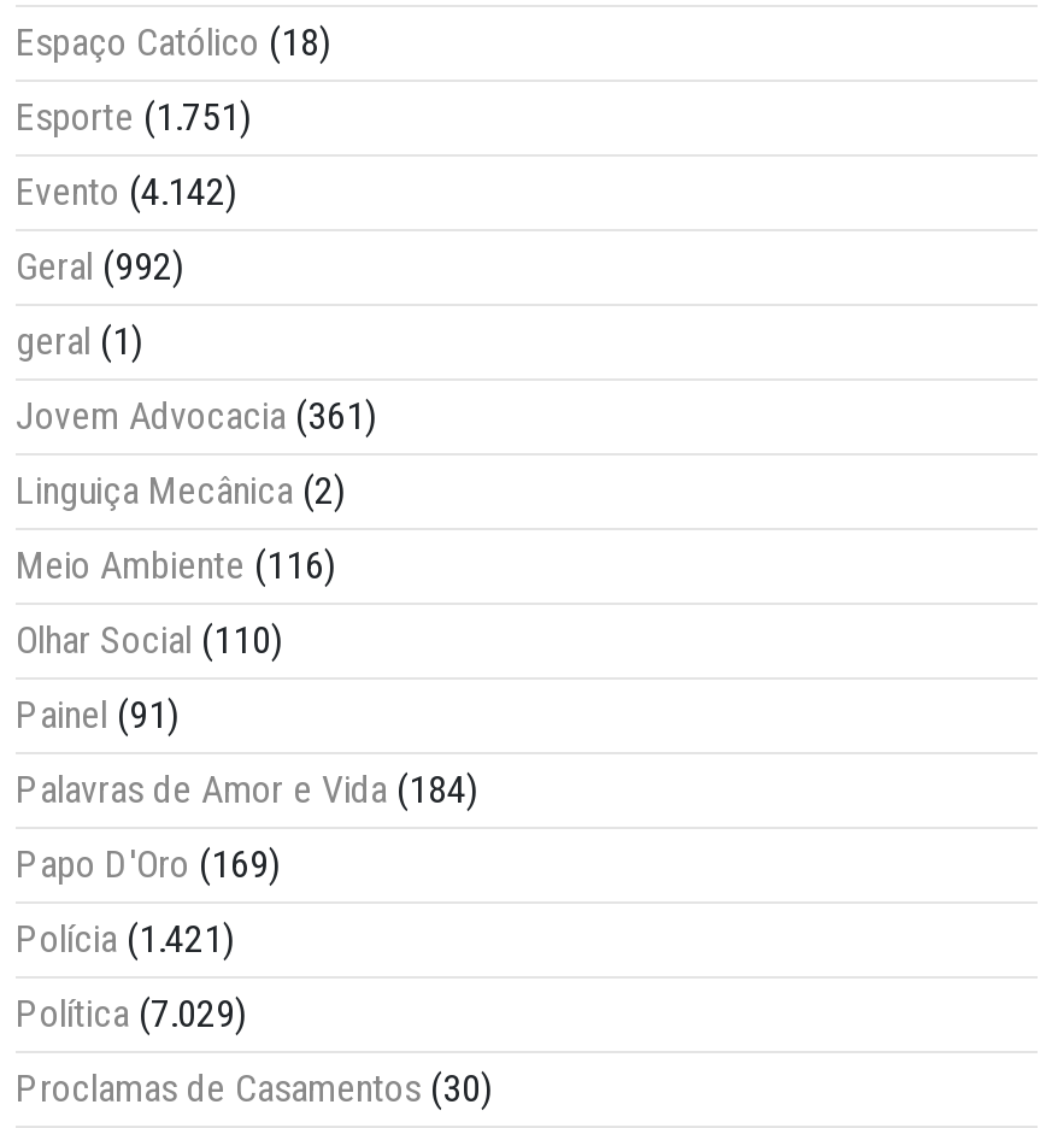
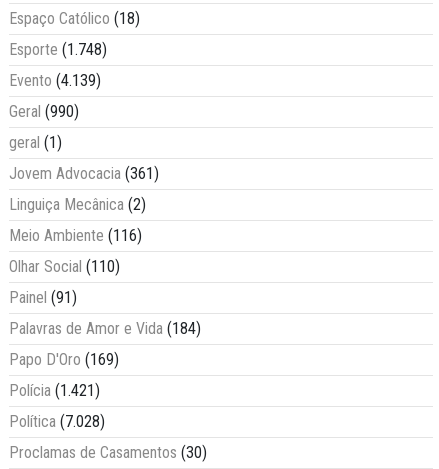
[16,95,252,141] Esporte (1.751) -> [9,40,107,59] Esporte (1.748)
[16,170,237,216] Evento (4.142) -> [9,71,101,90] Evento (4.139)
[16,245,184,290] Geral (992) -> [9,102,79,121] Geral (990)
[16,992,247,1038] Política (7.029) -> [9,412,105,431] Política (7.028)

